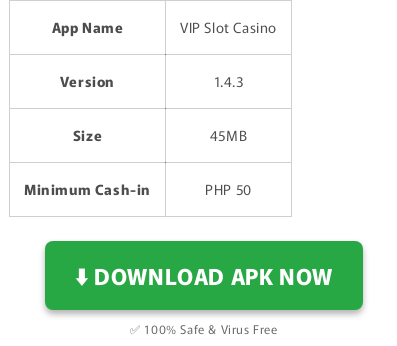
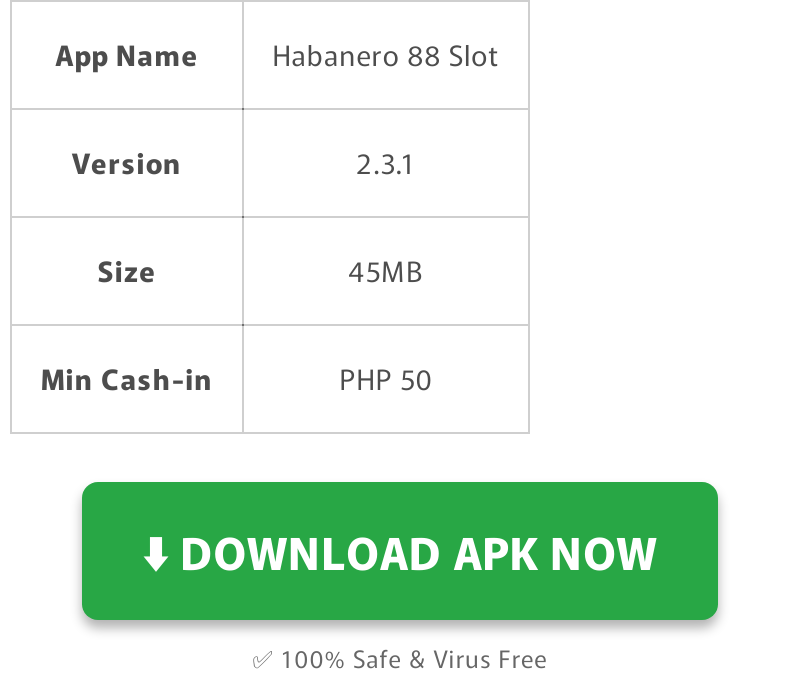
[180,17,277,37] VIP Slot Casino -> [272,34,500,74] Habanero 88 Slot
[213,71,243,91] 1.4.3 -> [356,142,416,182] 2.3.1
[24,179,151,199] Minimum Cash-in -> [40,358,214,398] Min Cash-in

